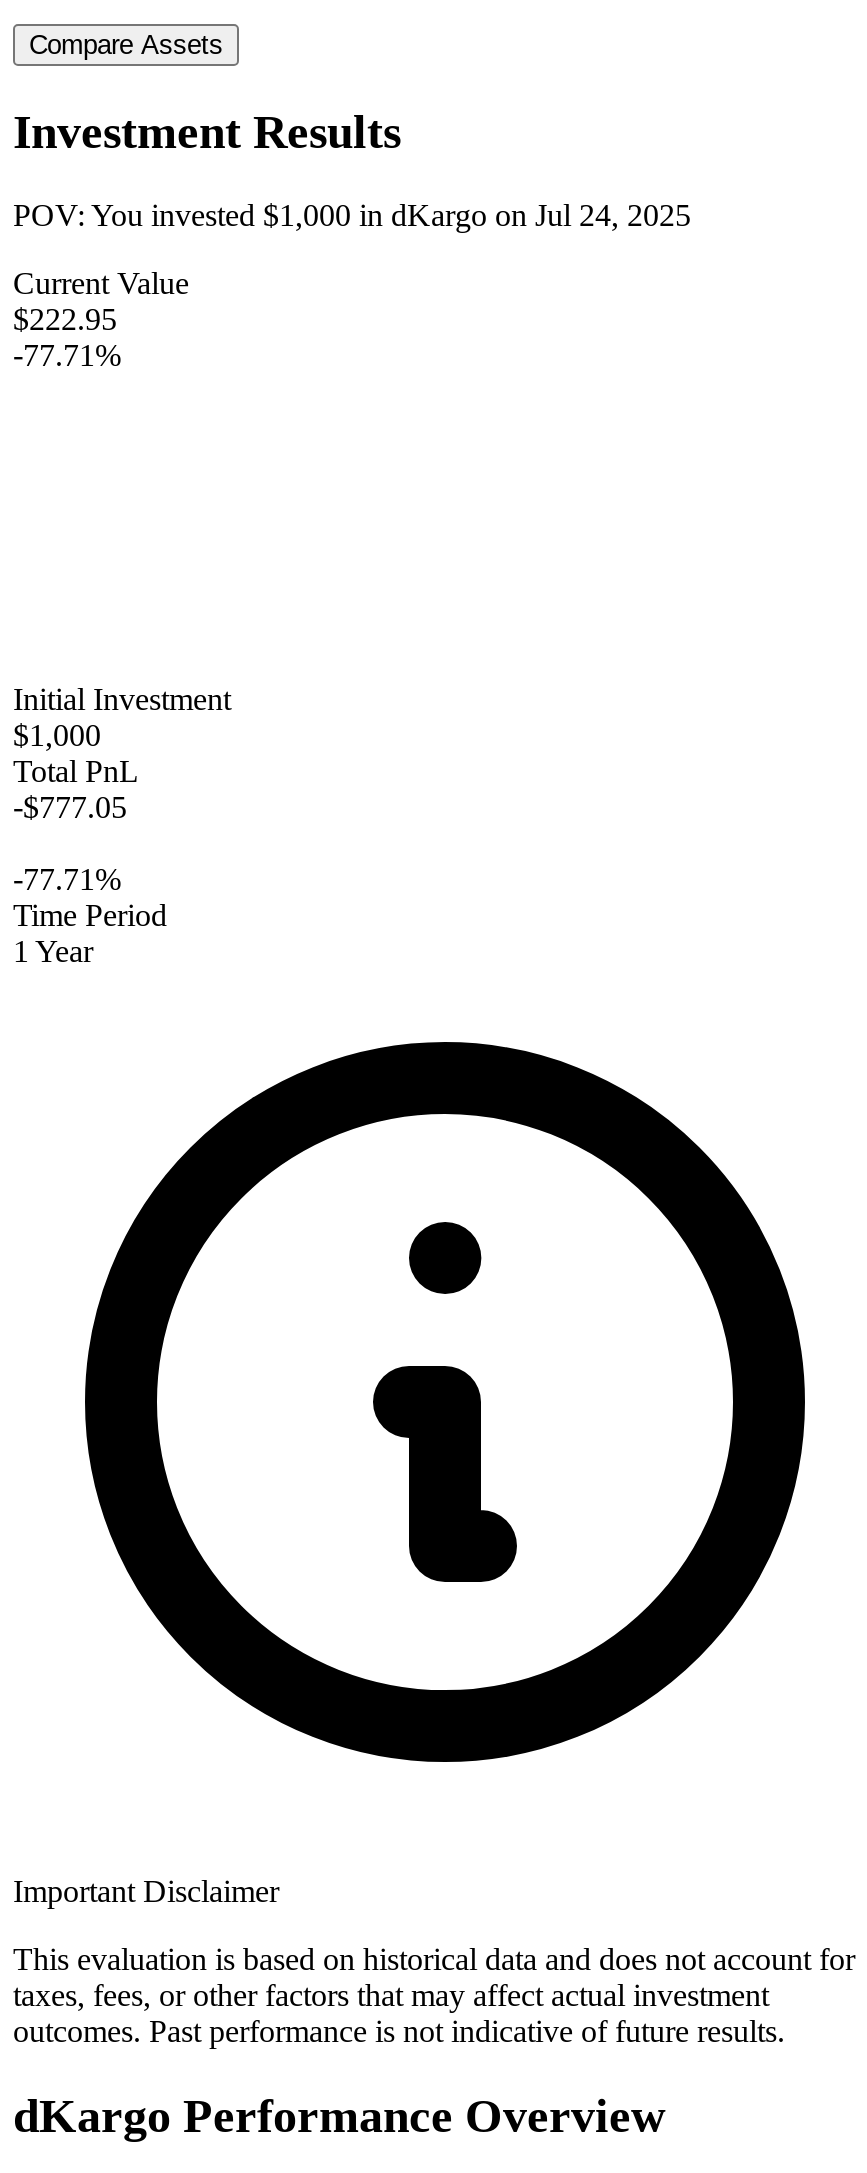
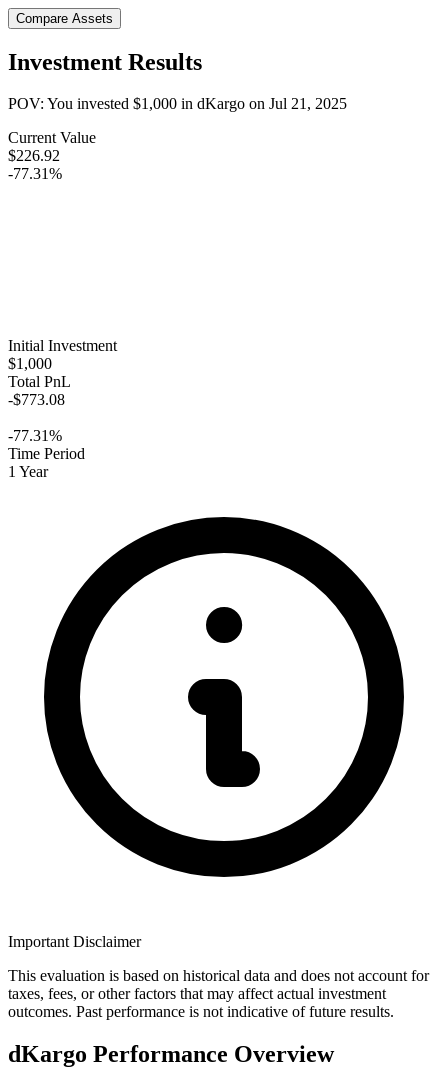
[13,199,691,233] POV: You invested $1,000 in dKargo on Jul 24, 2025 -> [8,95,347,112] POV: You invested $1,000 in dKargo on Jul 21, 2025
[13,303,117,337] $222.95 -> [8,147,60,164] $226.92
[13,339,121,373] -77.71% -> [8,165,62,182] -77.31%
[13,791,127,825] -$777.05 -> [8,391,65,408] -$773.08
[13,863,121,897] -77.71% -> [8,427,62,444] -77.31%

